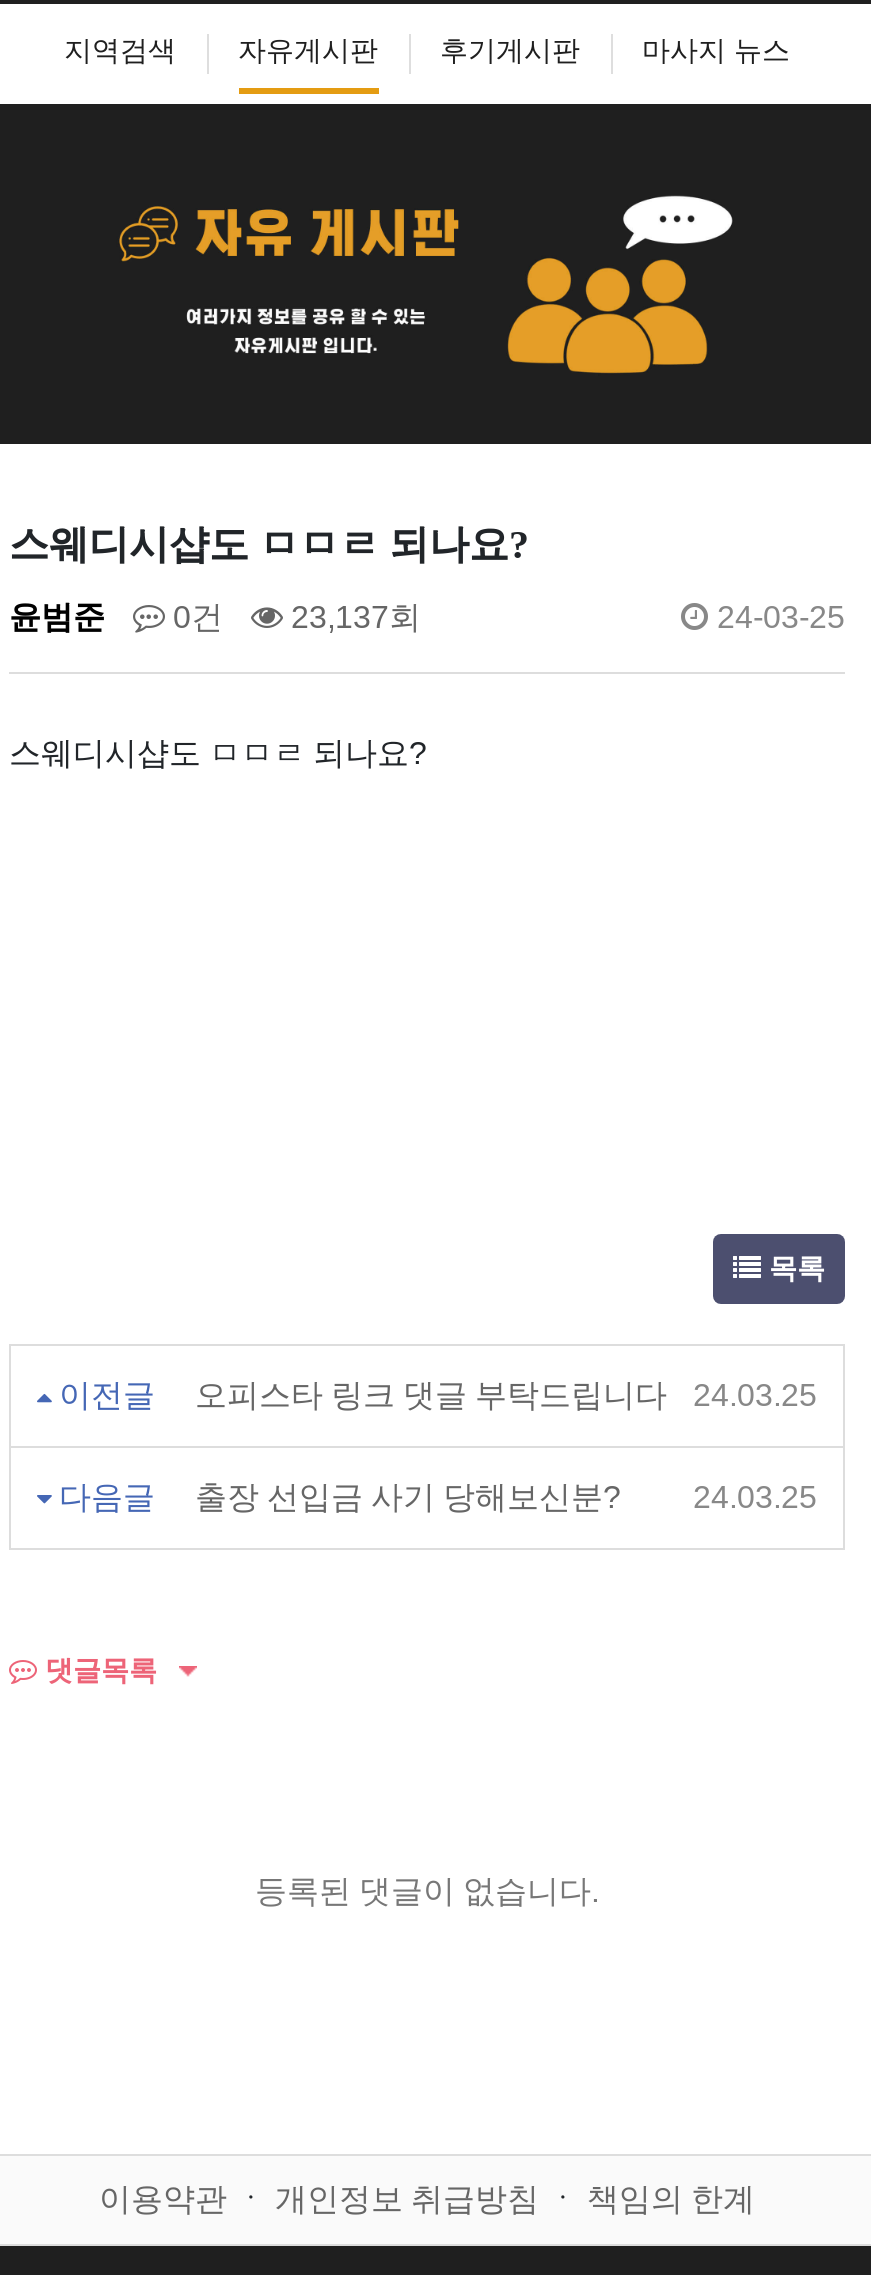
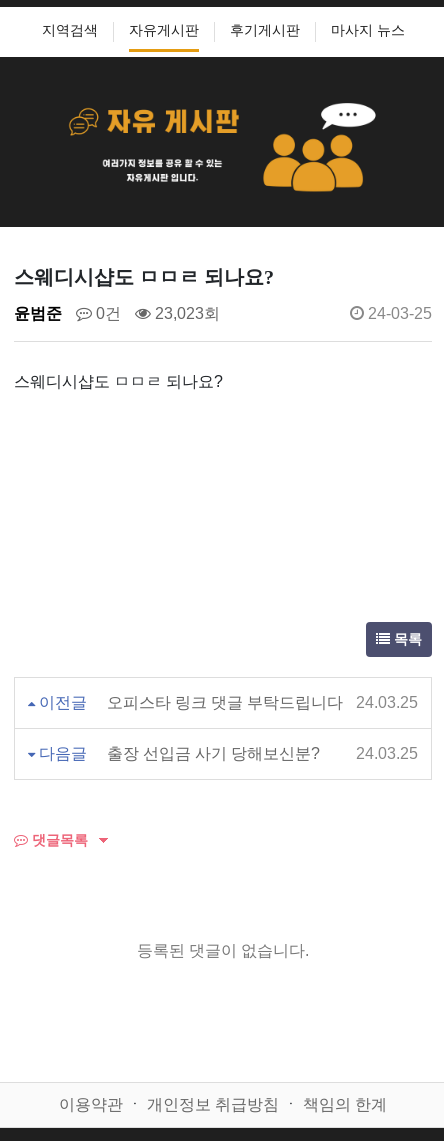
[9,600,421,634] 윤범준 0건 23,137회 -> [14,305,220,322] 윤범준 0건 23,023회

